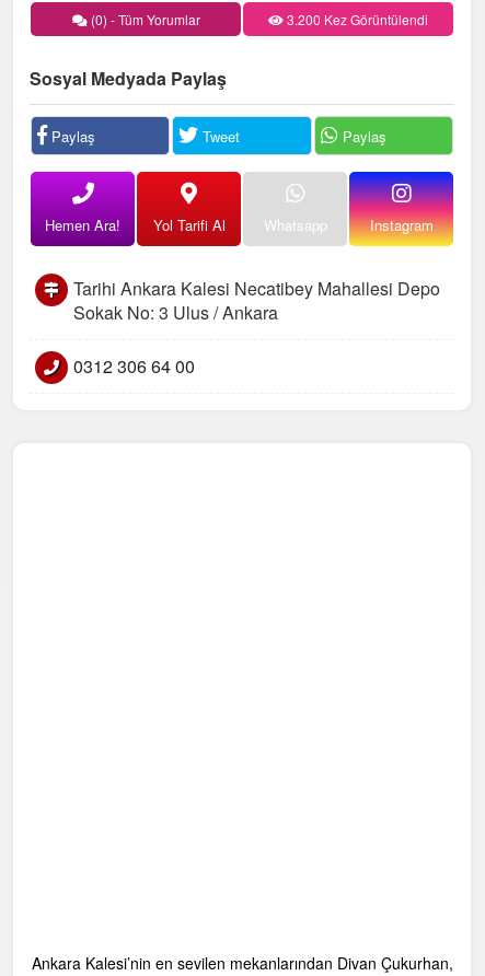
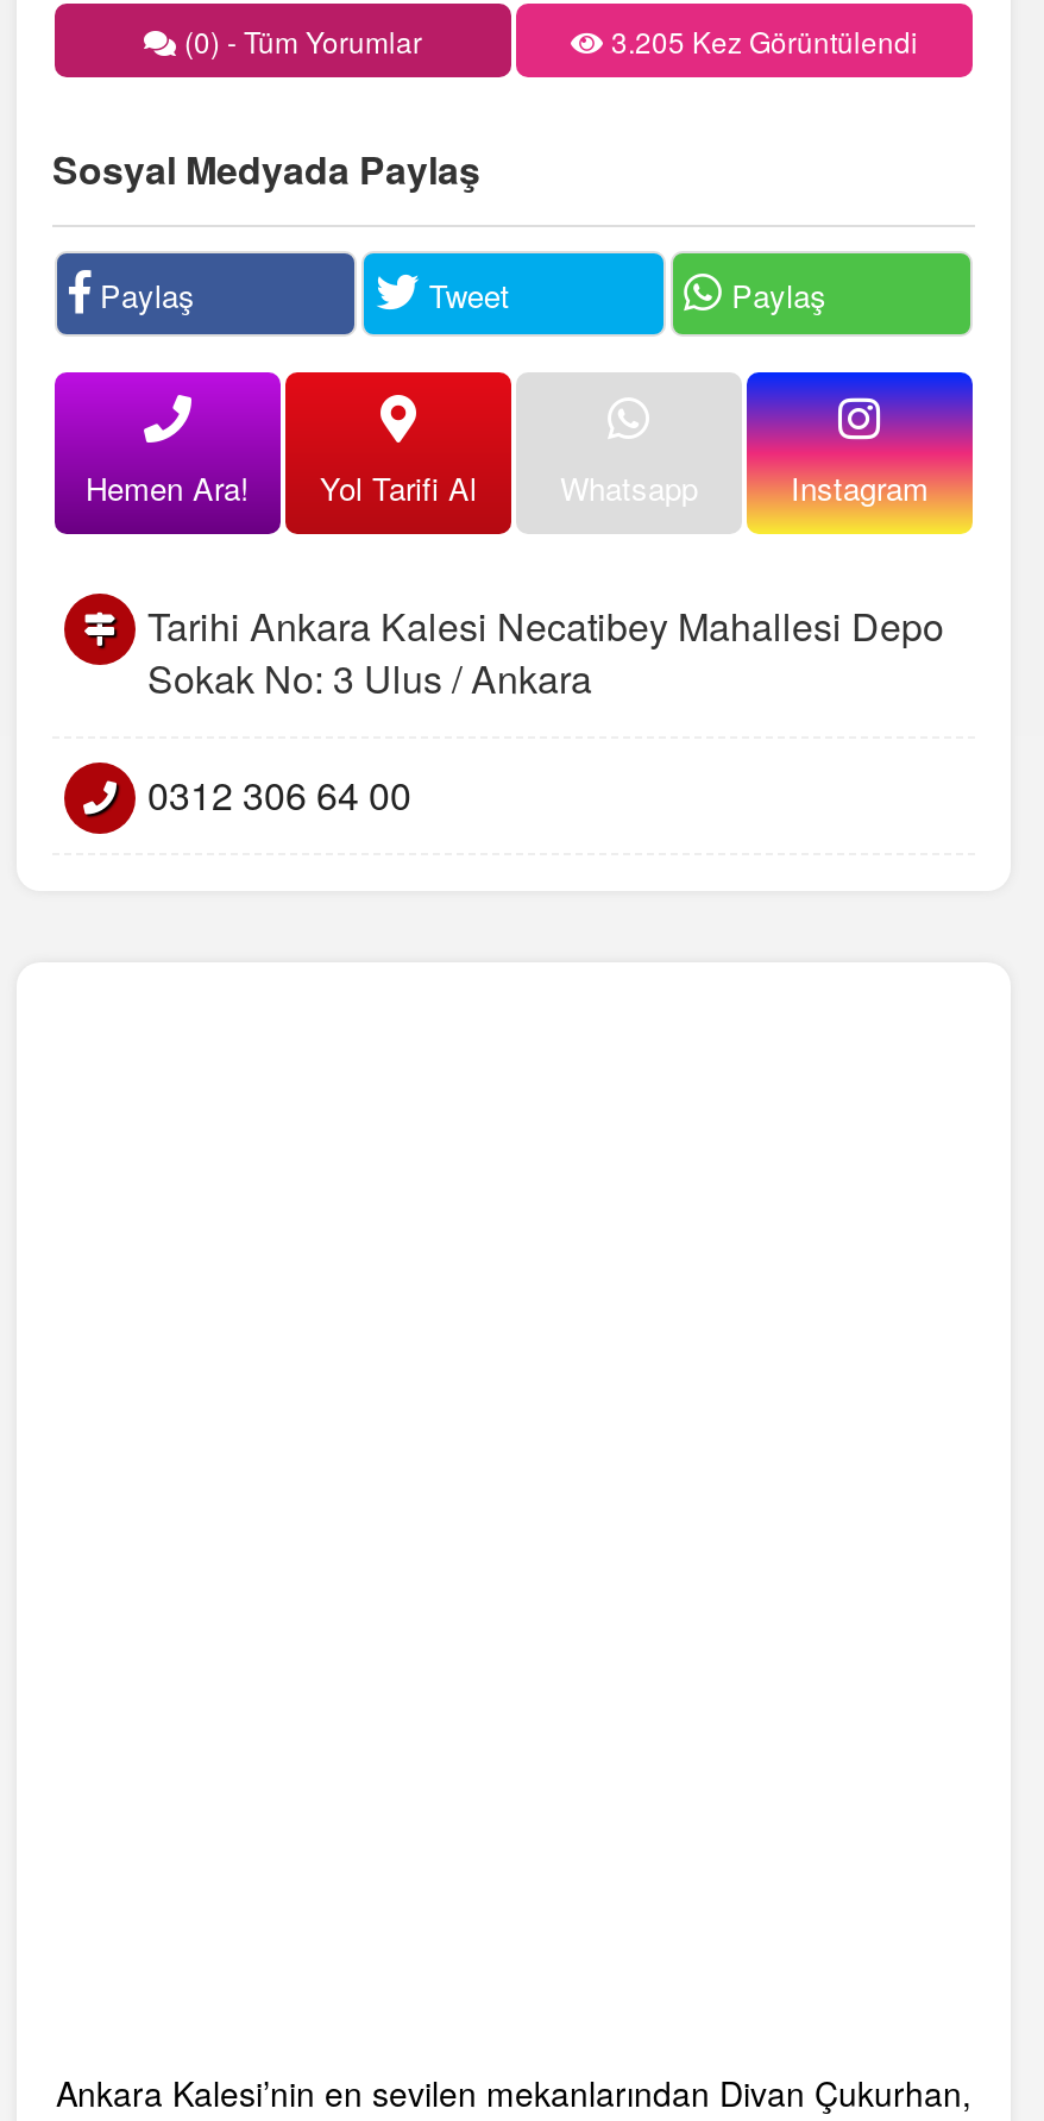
[284,9,428,28] 3.200 Kez Görüntülendi -> [604,19,918,60] 3.205 Kez Görüntülendi

